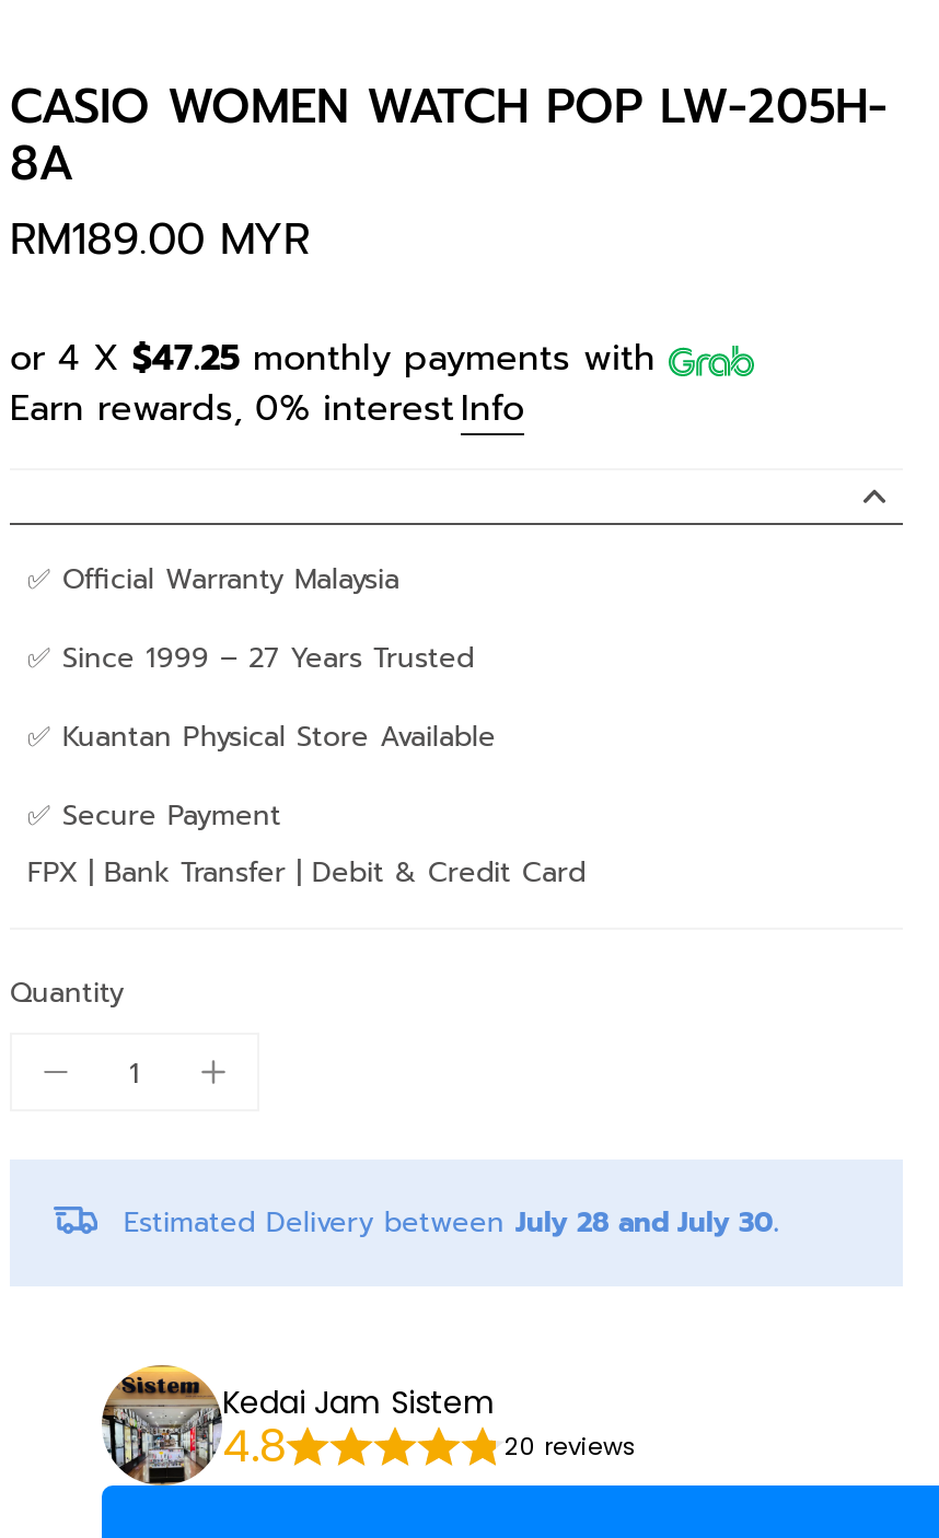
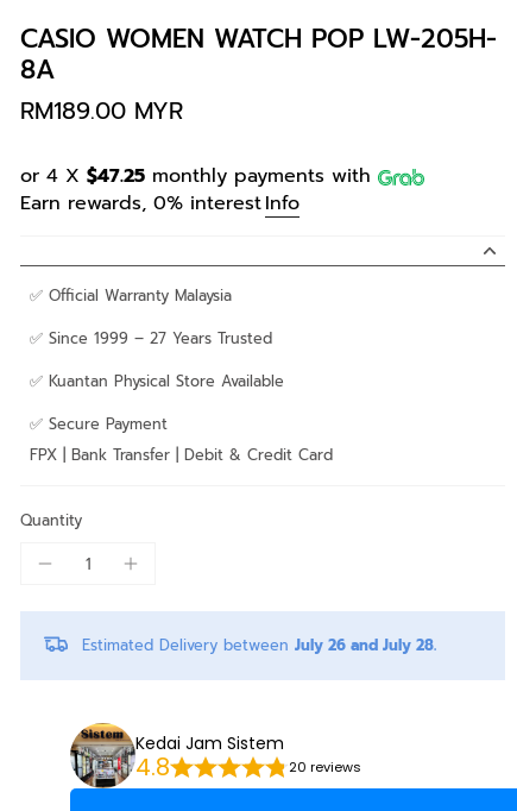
[124,1202,778,1244] Estimated Delivery between July 28 and July 30. -> [82,634,436,657] Estimated Delivery between July 26 and July 28.

